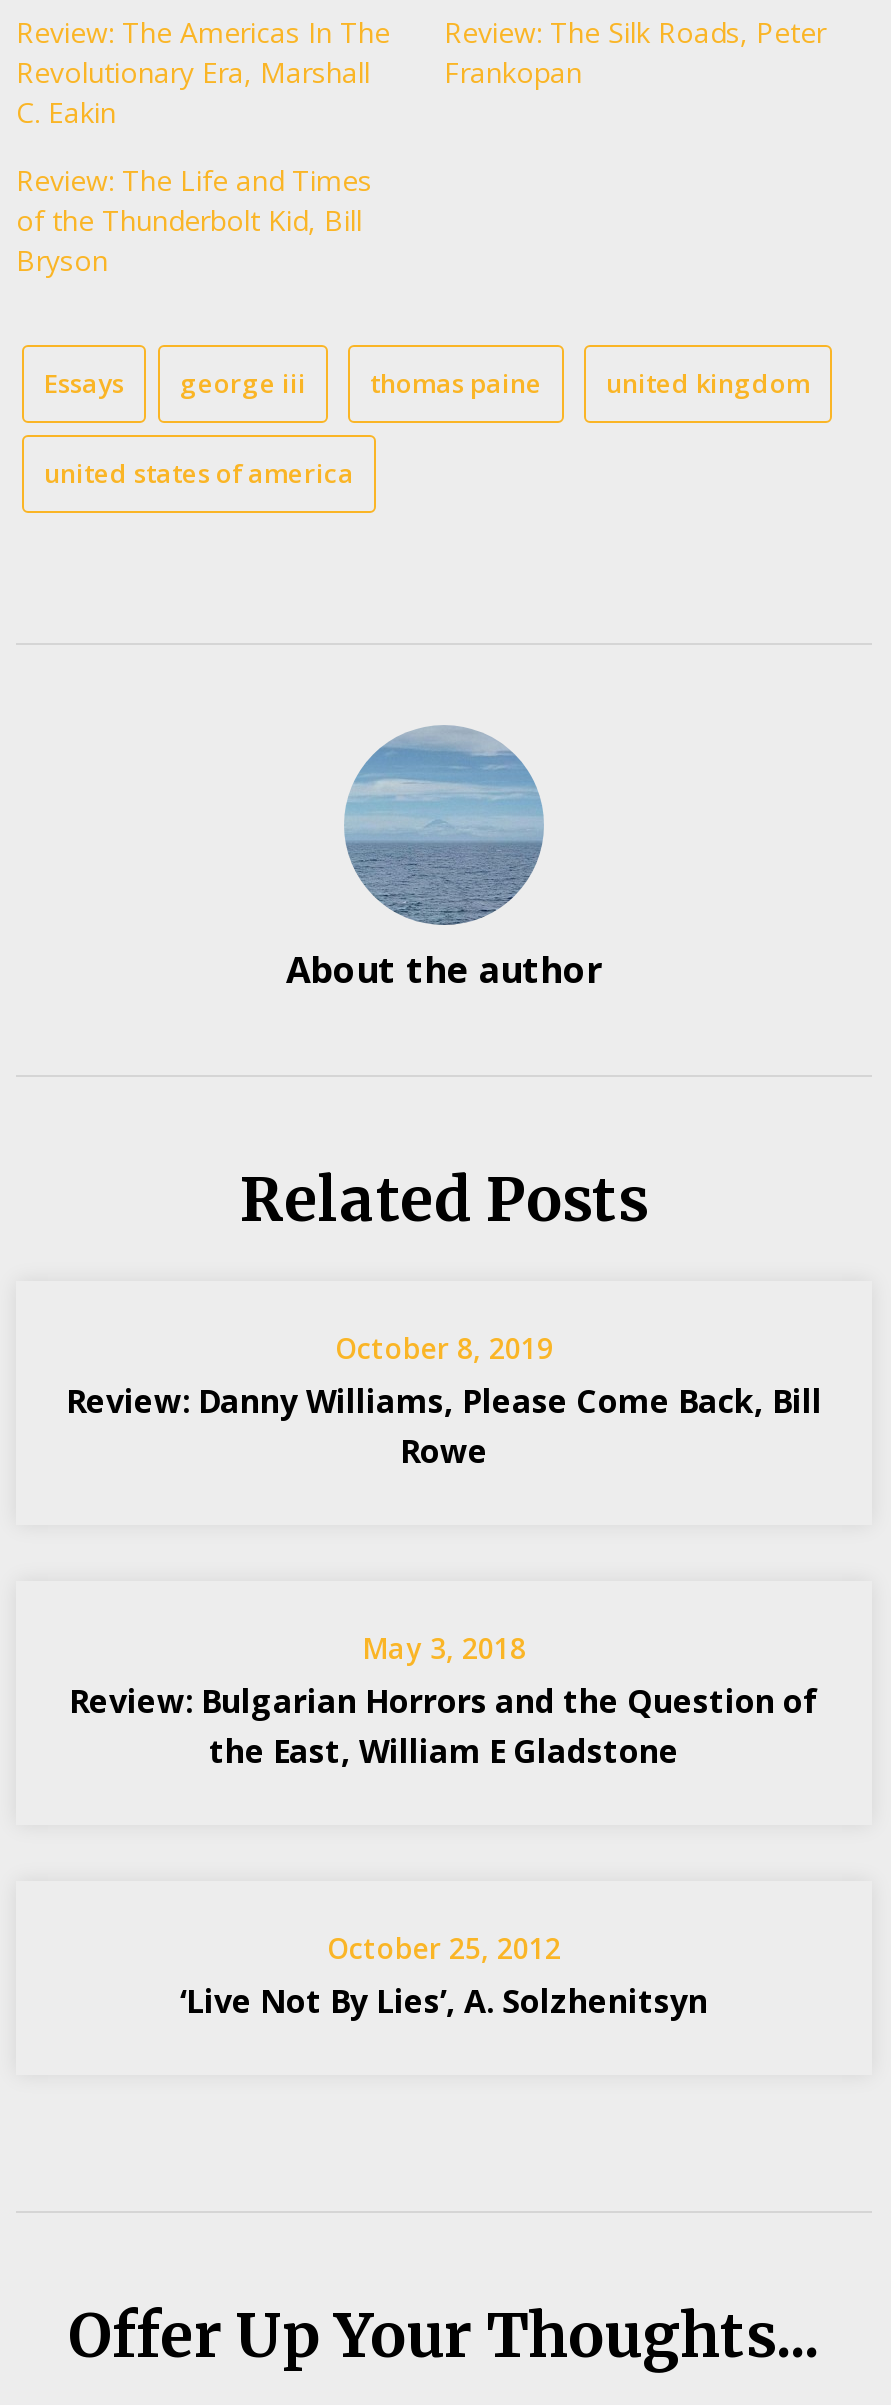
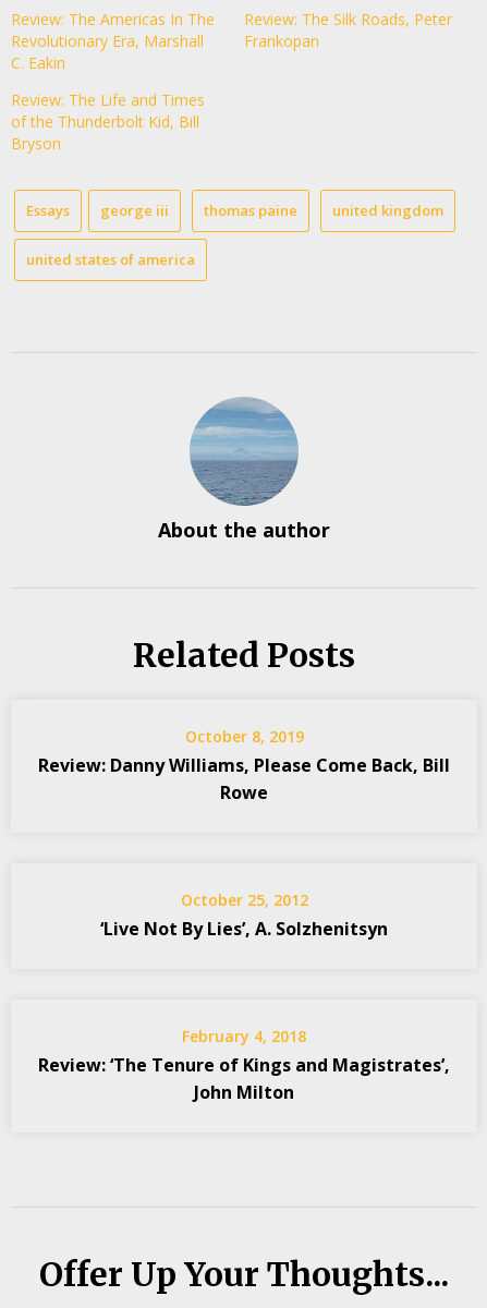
[69,1629,819,1773] May 3, 2018 | Review: Bulgarian Horrors and the Question of | the East, William E Gladstone -> none
moved [180,1929,708,2023] -> [100,889,388,941]: October 25, 2012 | ‘Live Not By Lies’, A. Solzhenitsyn
none -> [38,1026,450,1104] February 4, 2018 | Review: ‘The Tenure of Kings and Magistrates’, | John Milton

